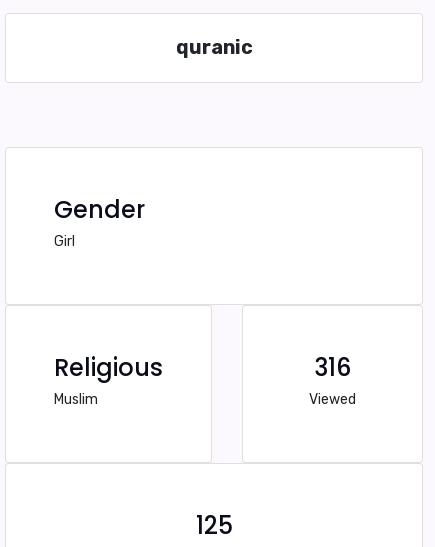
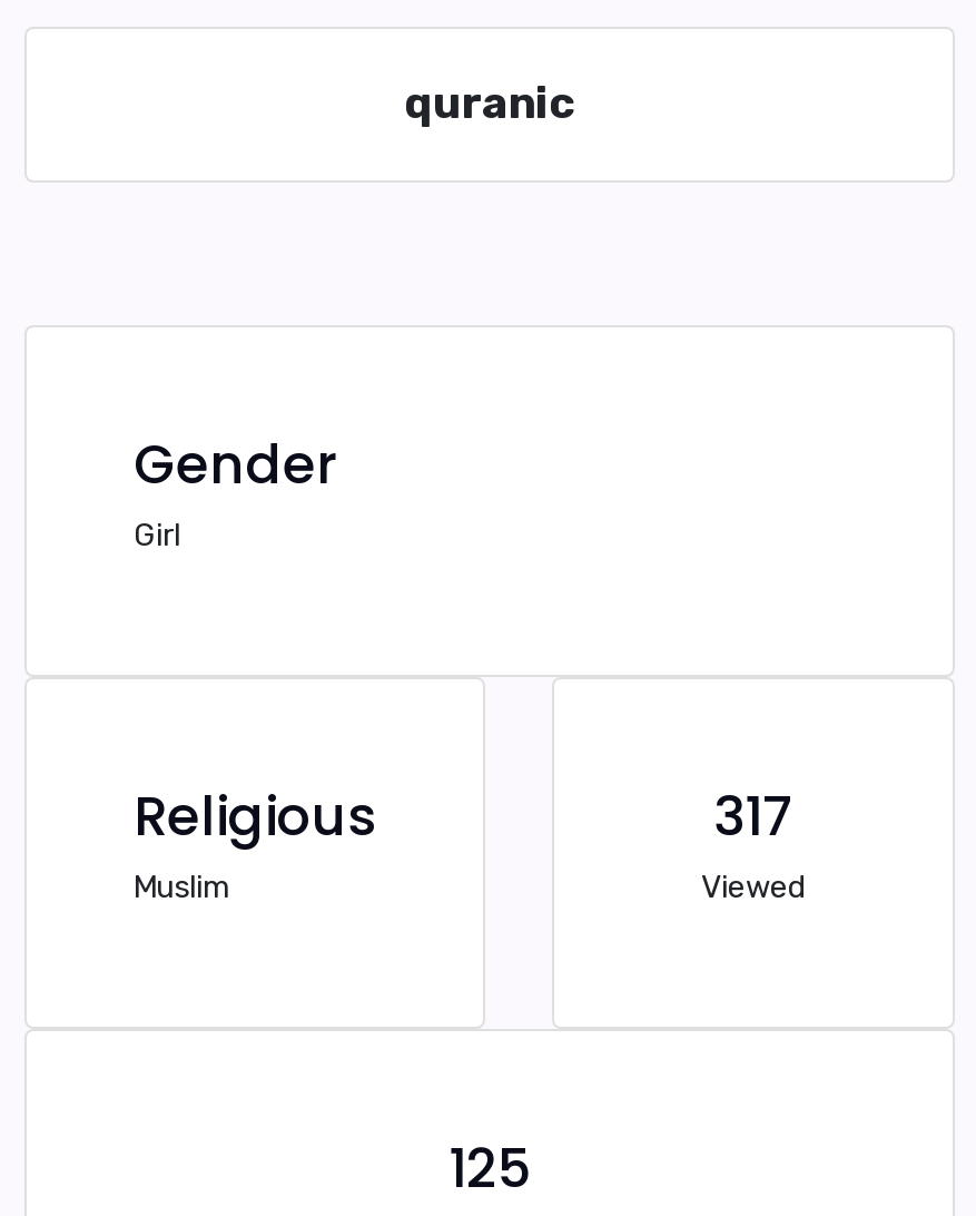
[314,351,351,384] 316 -> [713,779,793,853] 317

